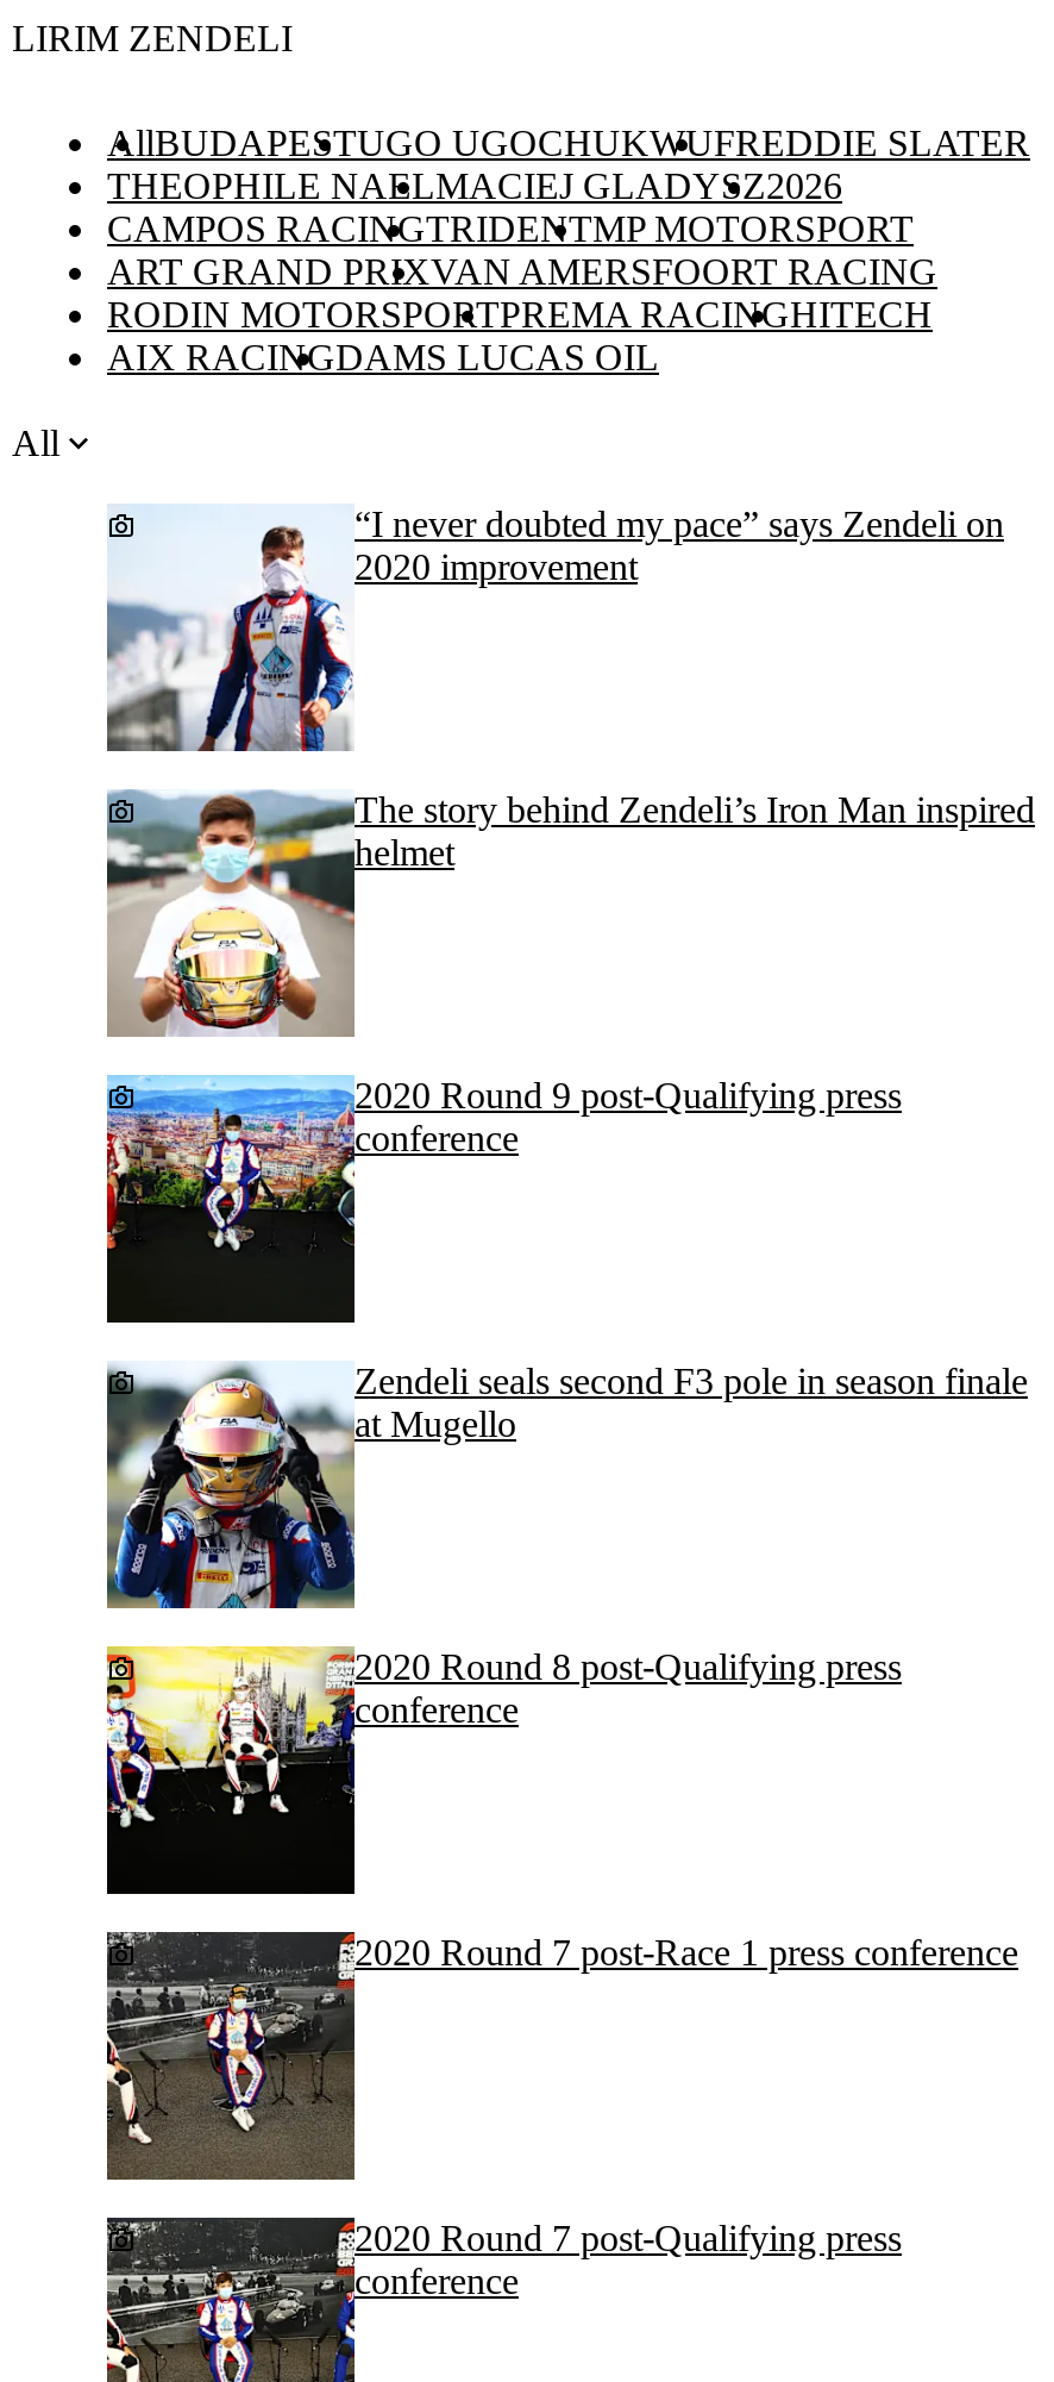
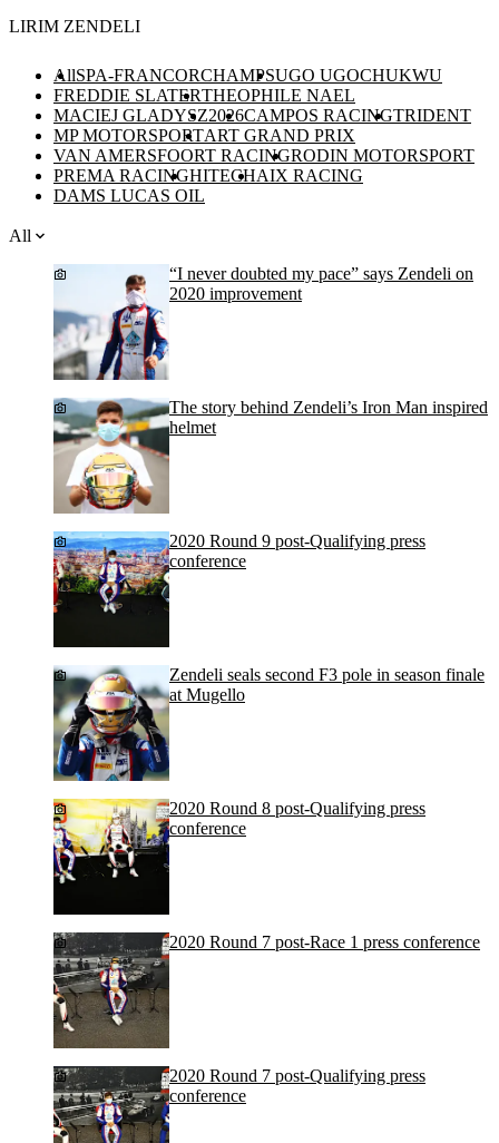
[107,124,1030,378] AllBUDAPESTUGO UGOCHUKWUFREDDIE SLATER | THEOPHILE NAELMACIEJ GLADYSZ2026 | CAMPOS RACINGTRIDENTMP MOTORSPORT | ART GRAND PRIXVAN AMERSFOORT RACING | RODIN MOTORSPORTPREMA RACINGHITECH | AIX RACINGDAMS LUCAS OIL -> [53,66,474,205] AllSPA-FRANCORCHAMPSUGO UGOCHUKWU | FREDDIE SLATERTHEOPHILE NAEL | MACIEJ GLADYSZ2026CAMPOS RACINGTRIDENT | MP MOTORSPORTART GRAND PRIX | VAN AMERSFOORT RACINGRODIN MOTORSPORT | PREMA RACINGHITECHAIX RACING | DAMS LUCAS OIL

